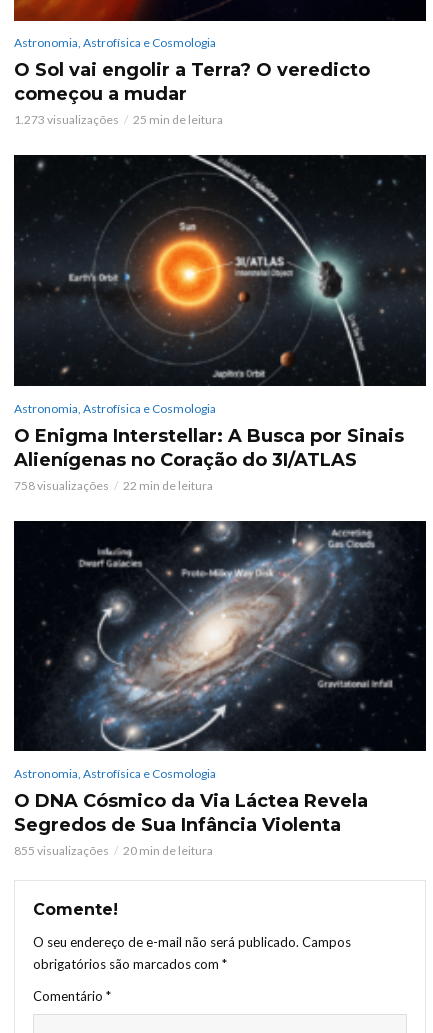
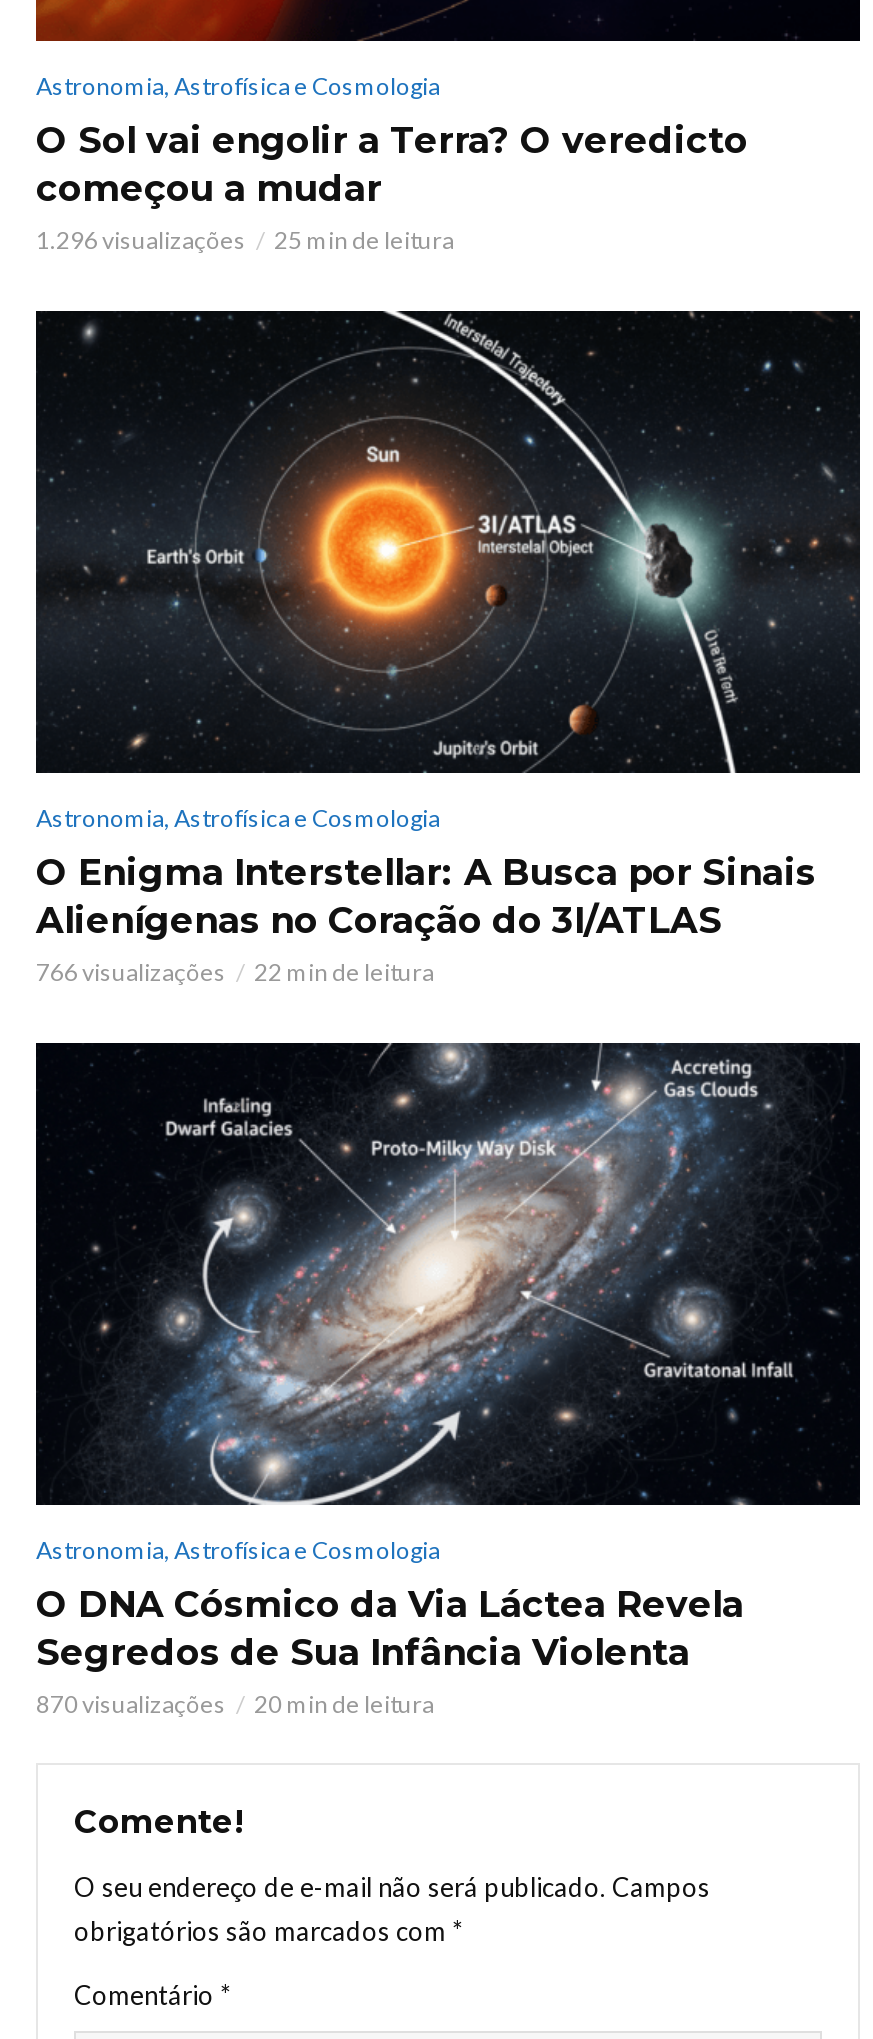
[14,112,119,127] 1.273 visualizações -> [36,224,246,254] 1.296 visualizações
[14,477,109,492] 758 visualizações -> [36,956,226,986] 766 visualizações
[14,843,109,858] 855 visualizações -> [36,1688,226,1718] 870 visualizações

